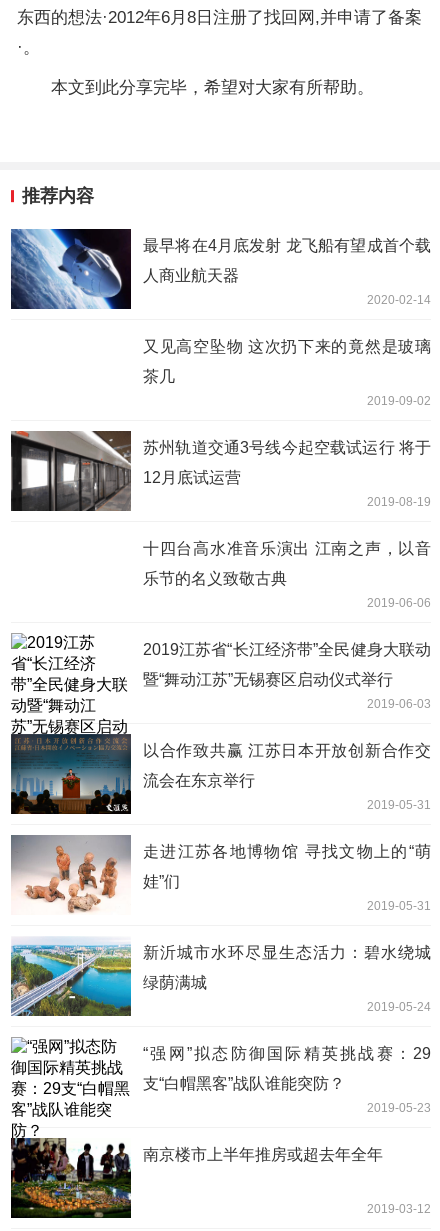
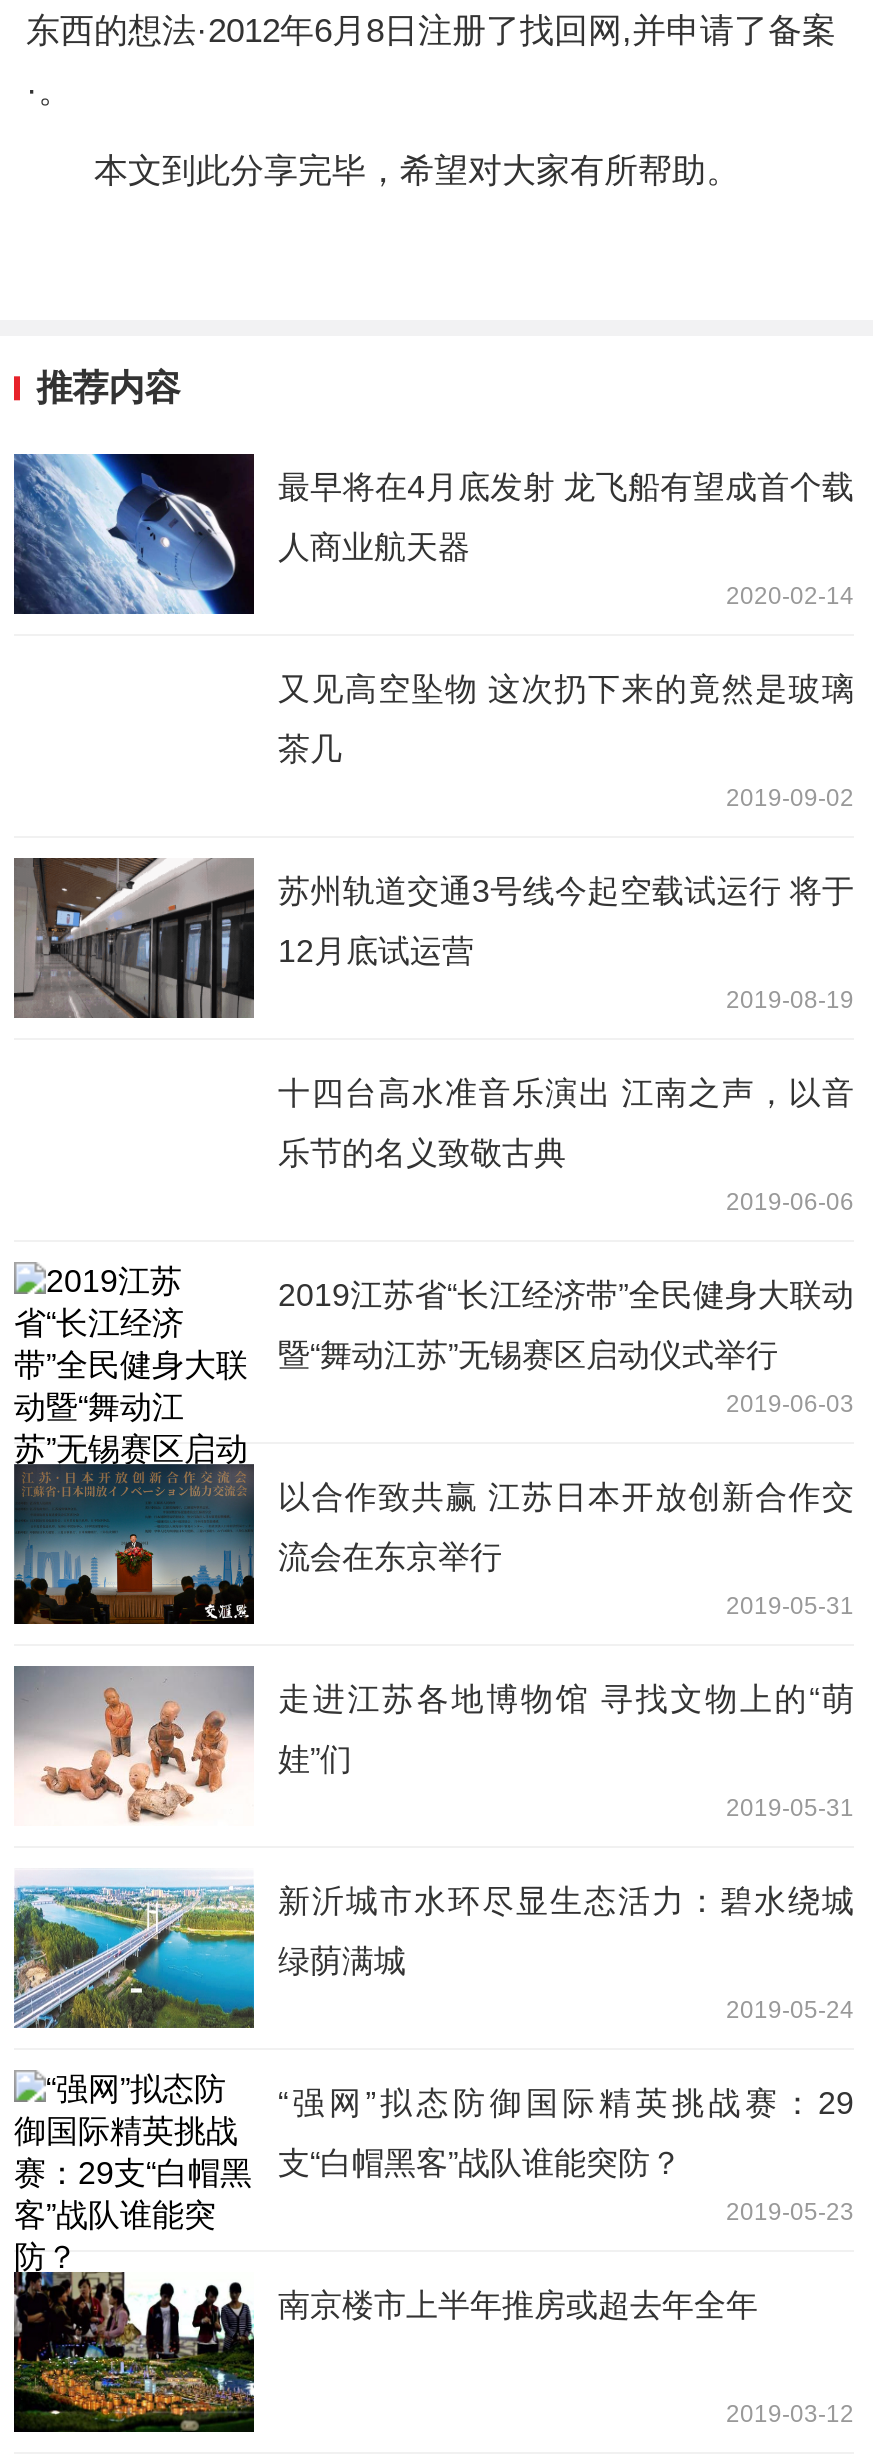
[10,430,132,511] [image] -> [14,856,254,1020] [image]

